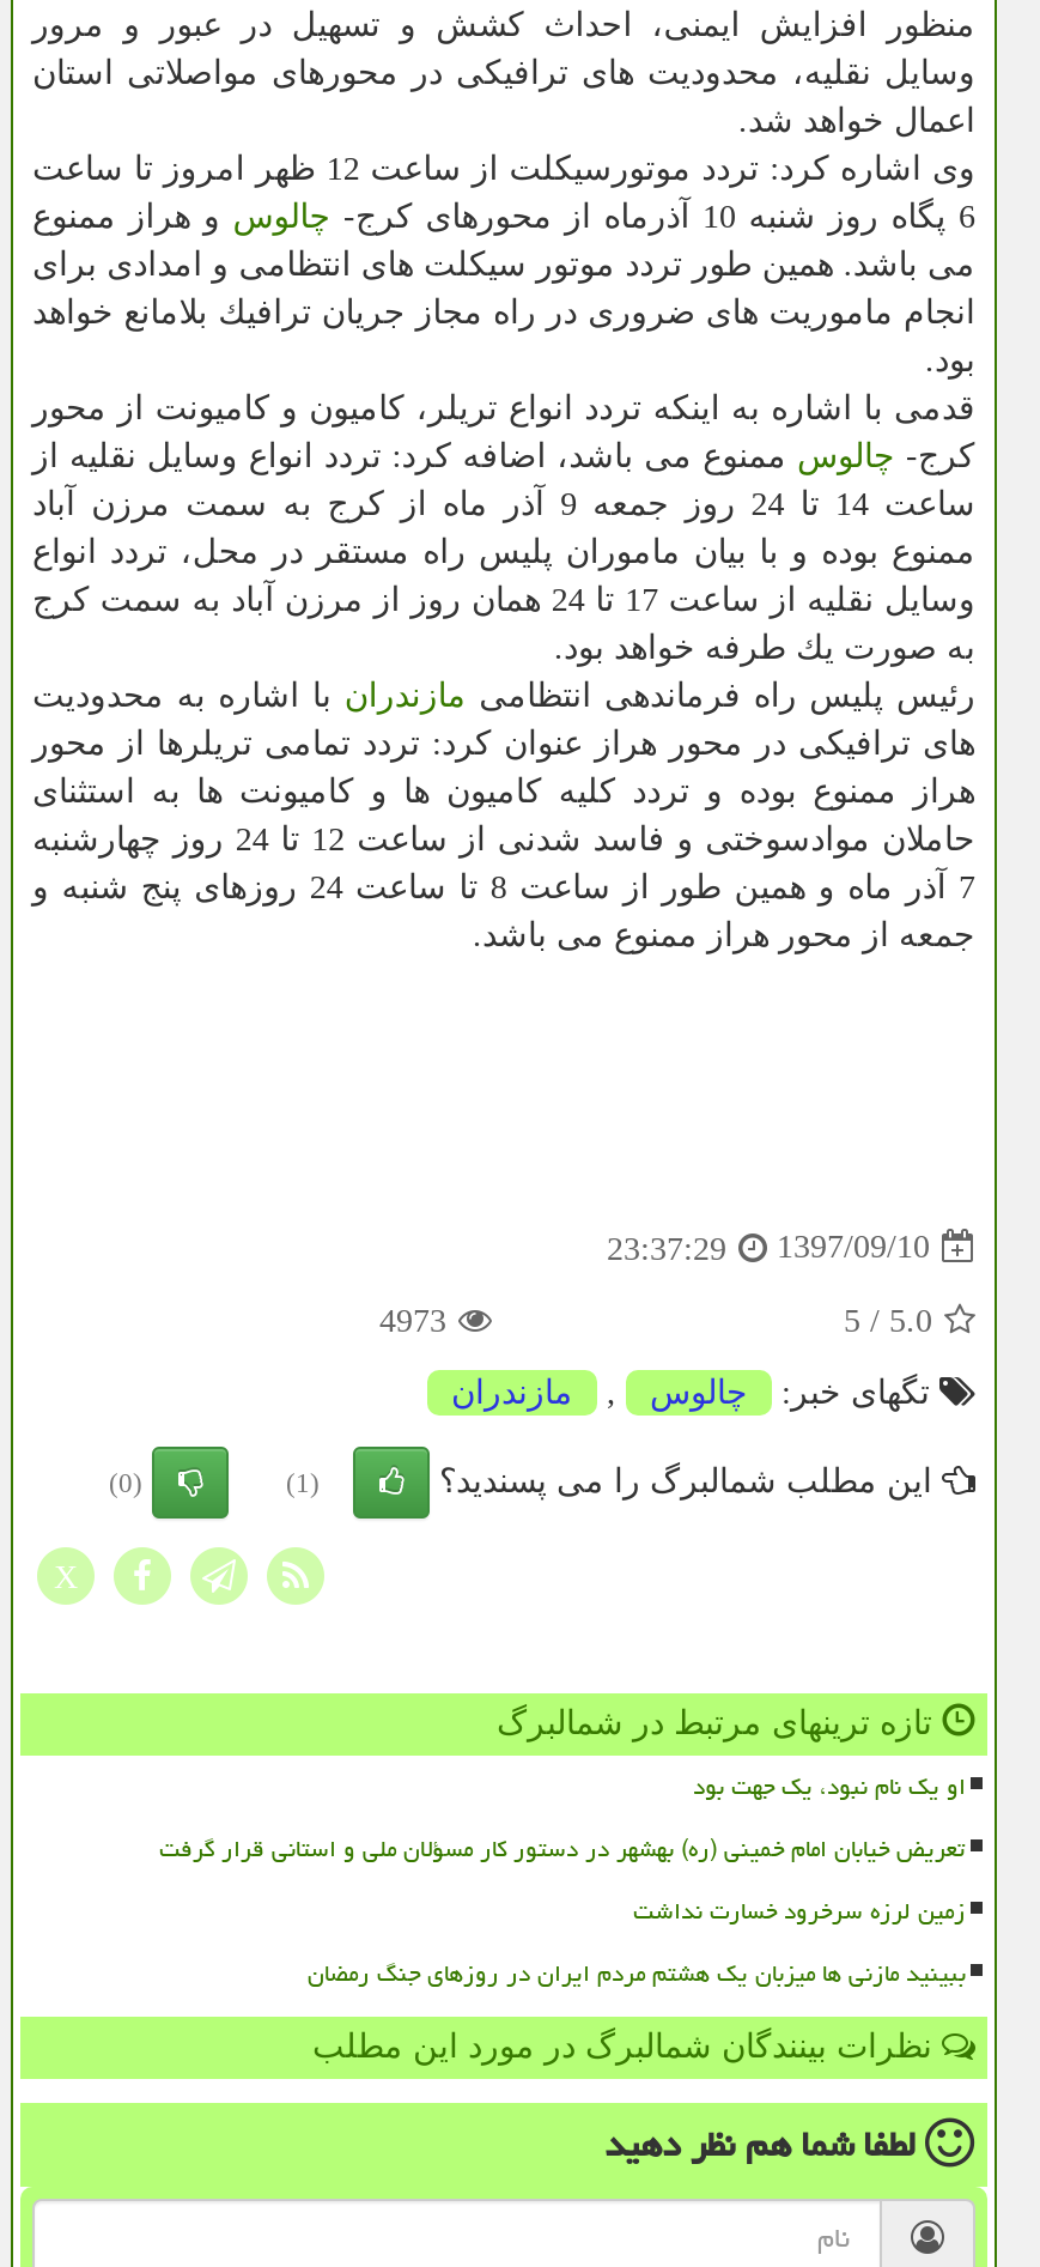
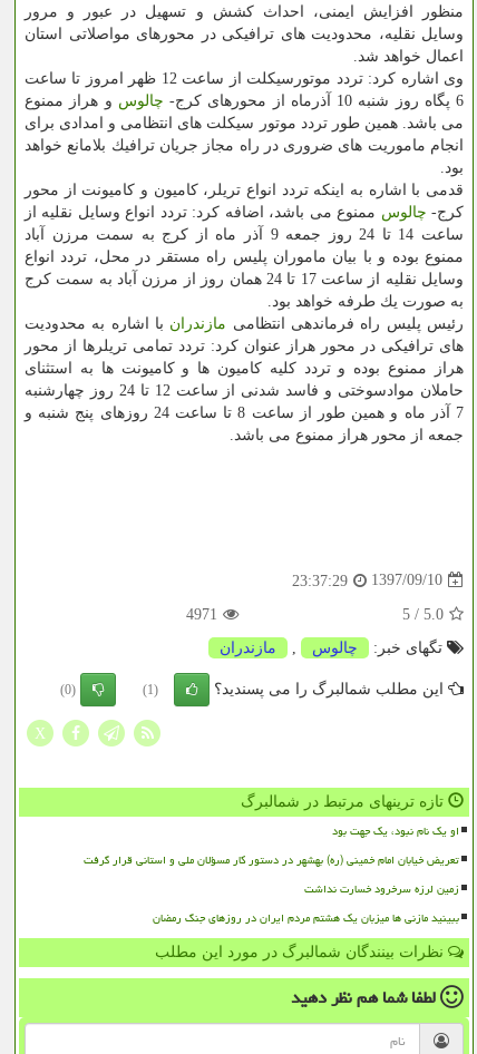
[379,1303,446,1339] 4973 -> [186,606,217,623] 4971

